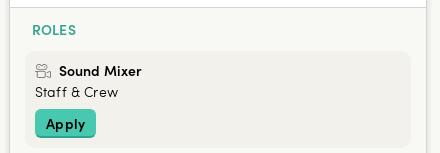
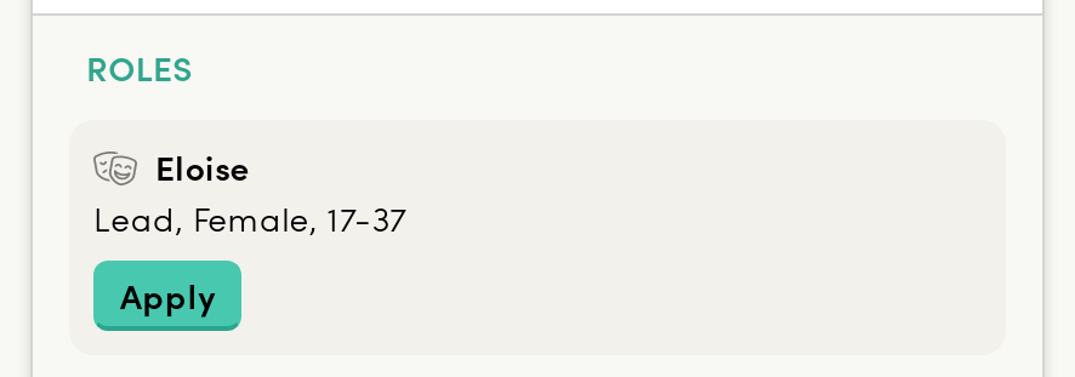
[35,60,142,101] Sound Mixer | Staff & Crew -> [93,142,406,241] Eloise | Lead, Female, 17-37

